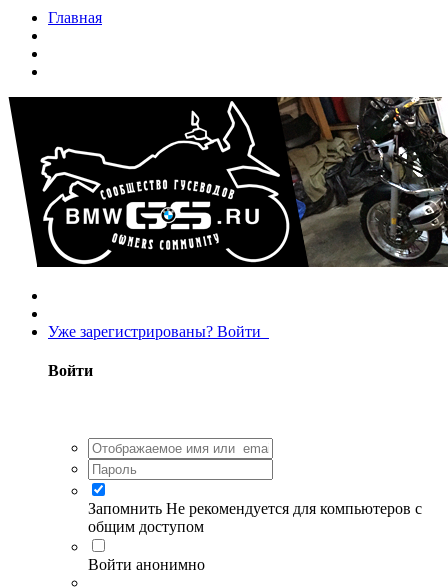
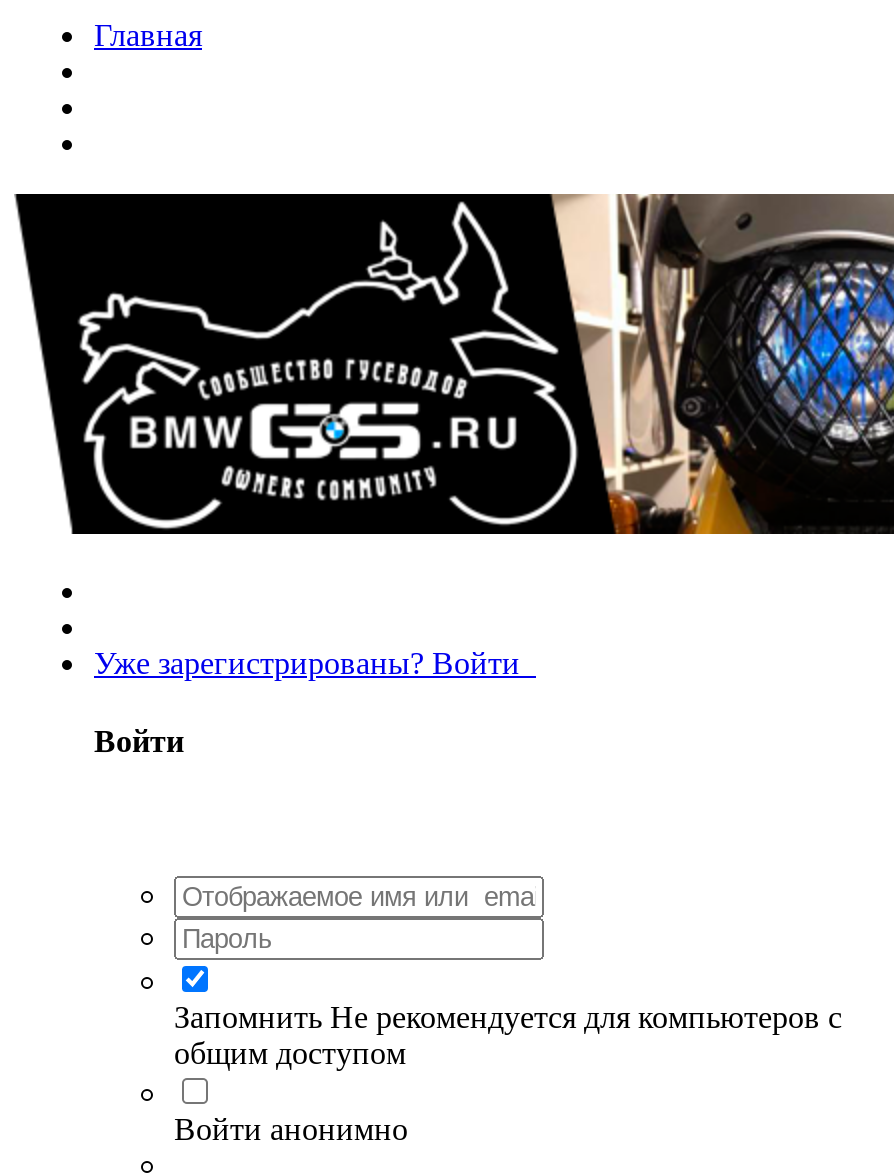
[278,96,445,268] [image] -> [552,192,888,536] [image]

